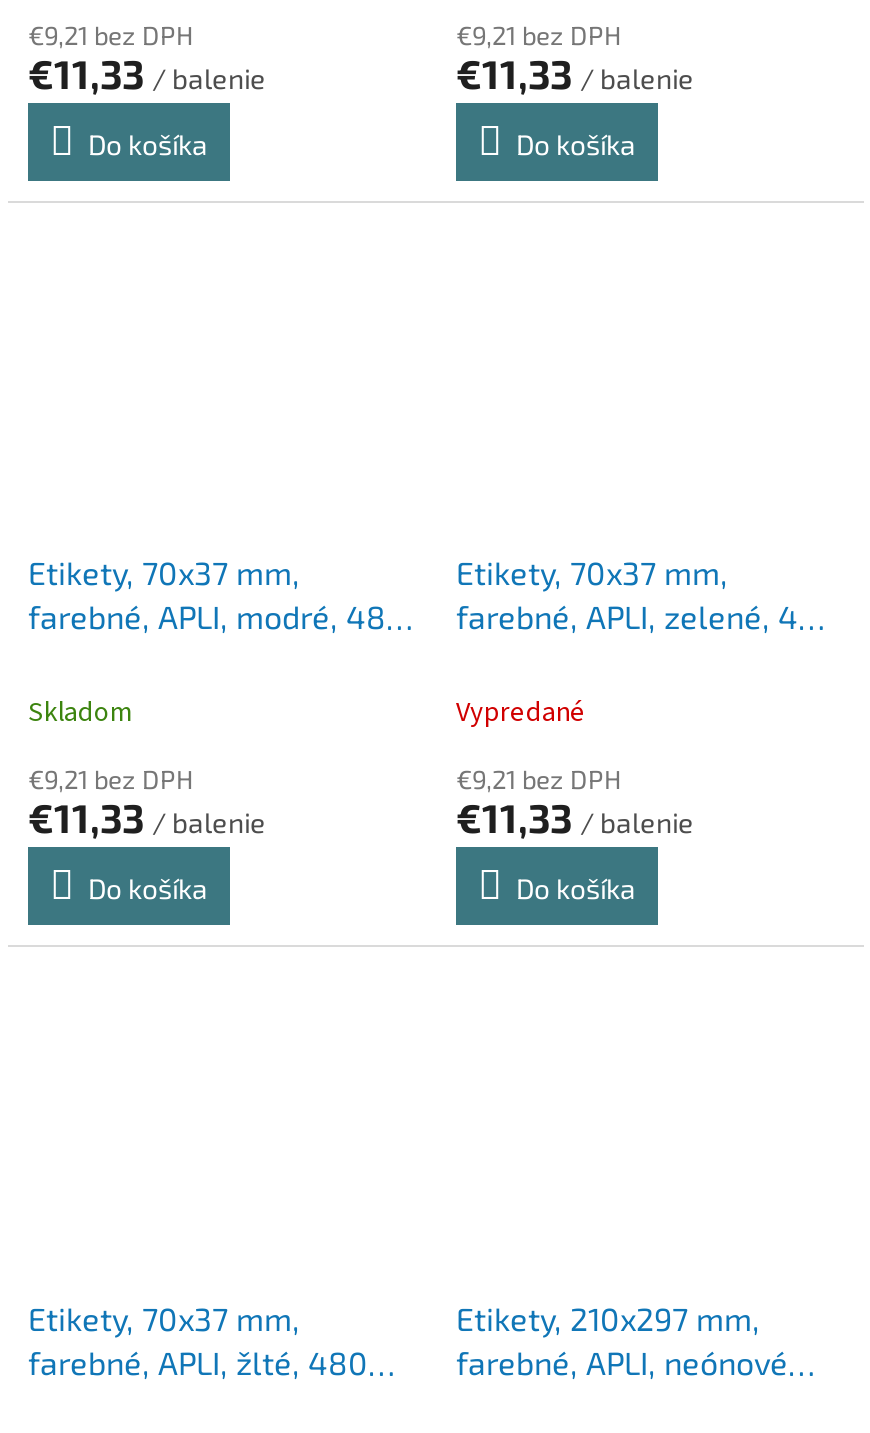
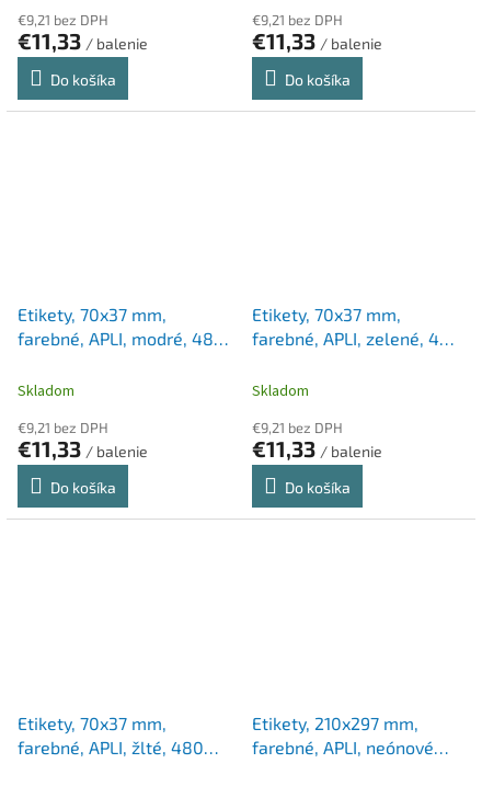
[456,694,586,734] Vypredané -> [252,381,309,403] Skladom

